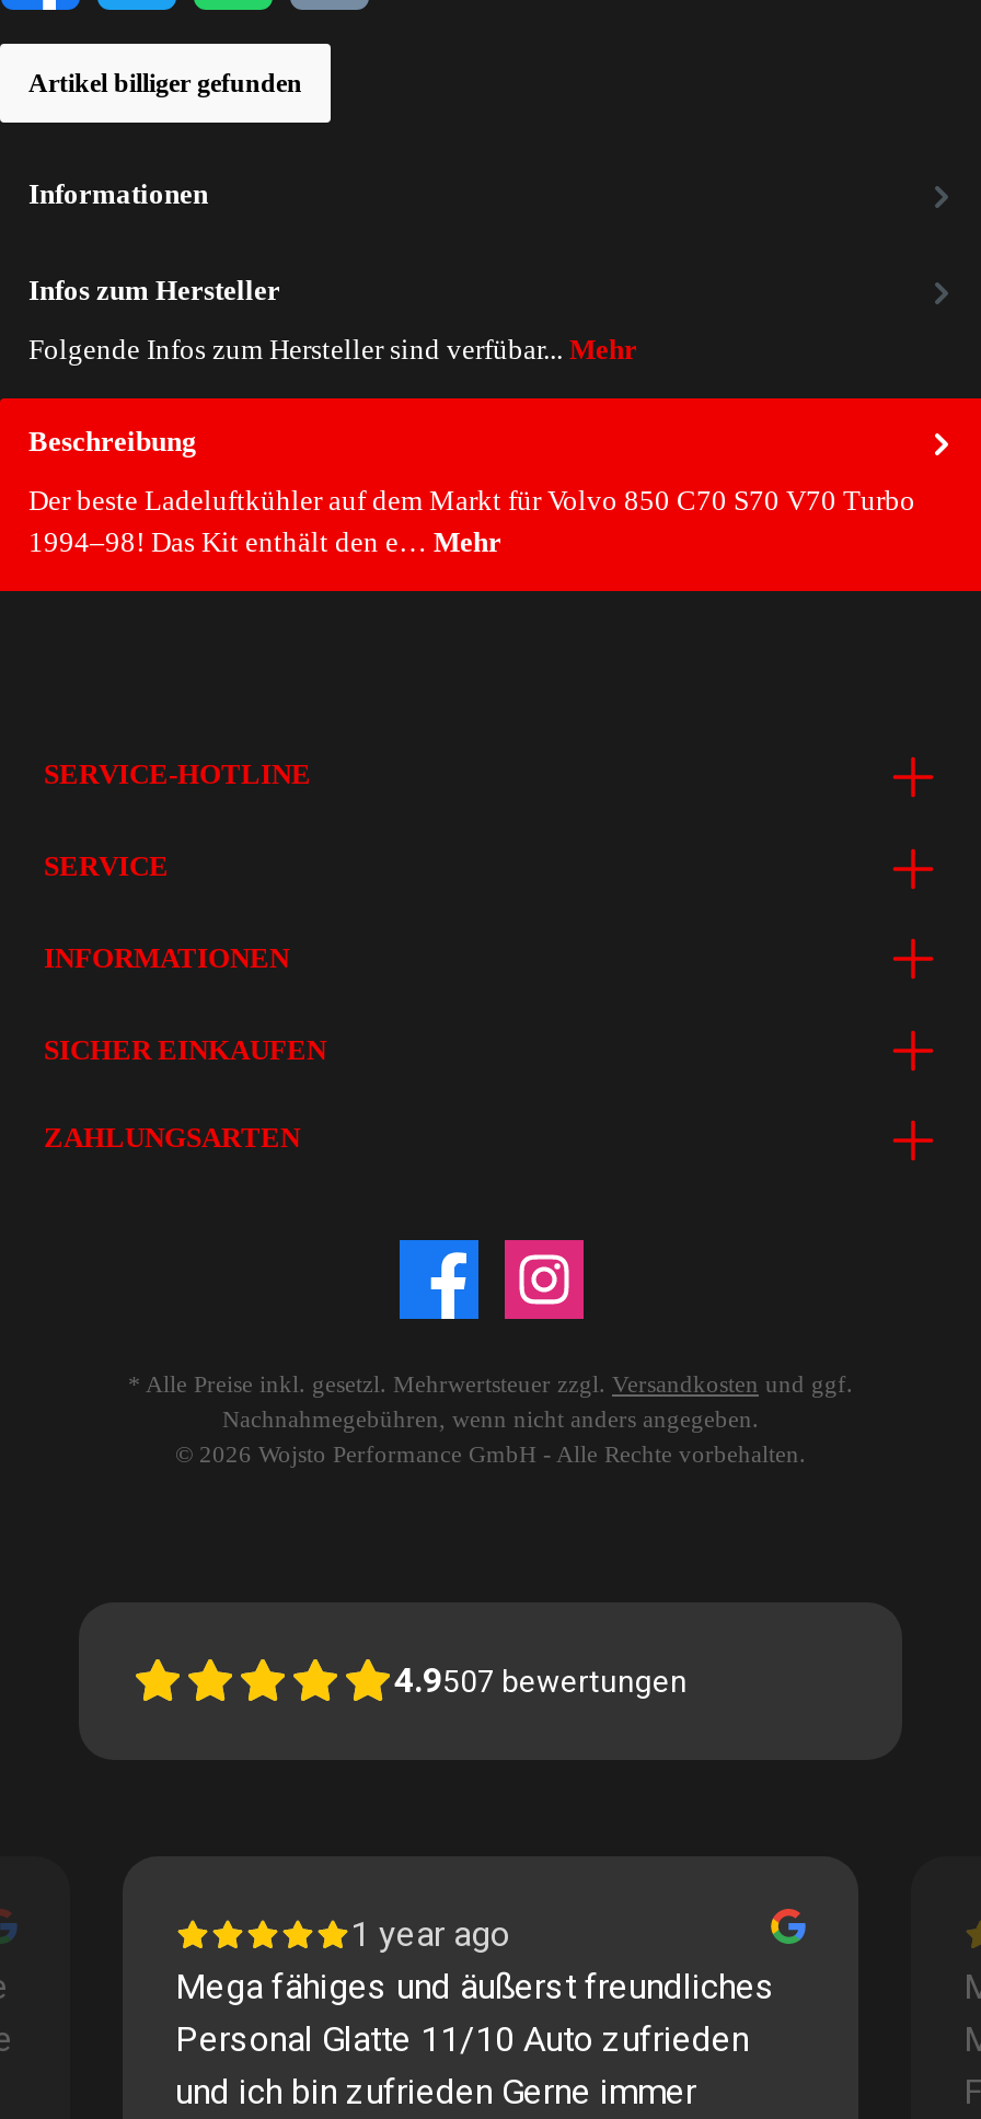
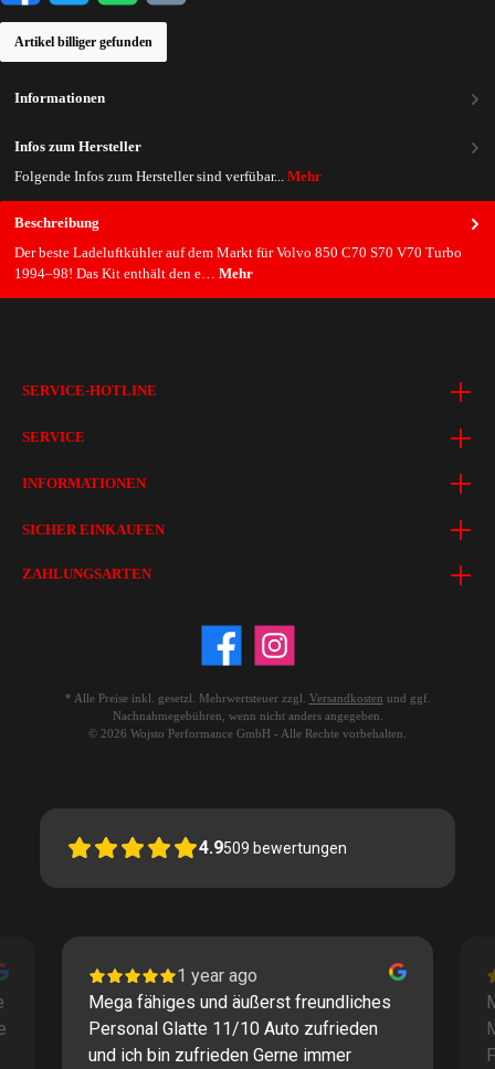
[394,1659,688,1701] 4.9507 bewertungen -> [199,837,347,858] 4.9509 bewertungen

